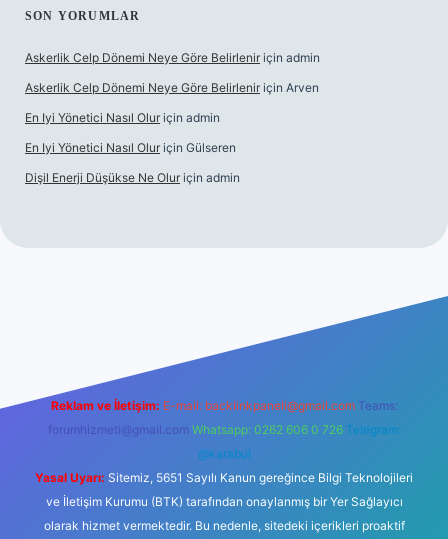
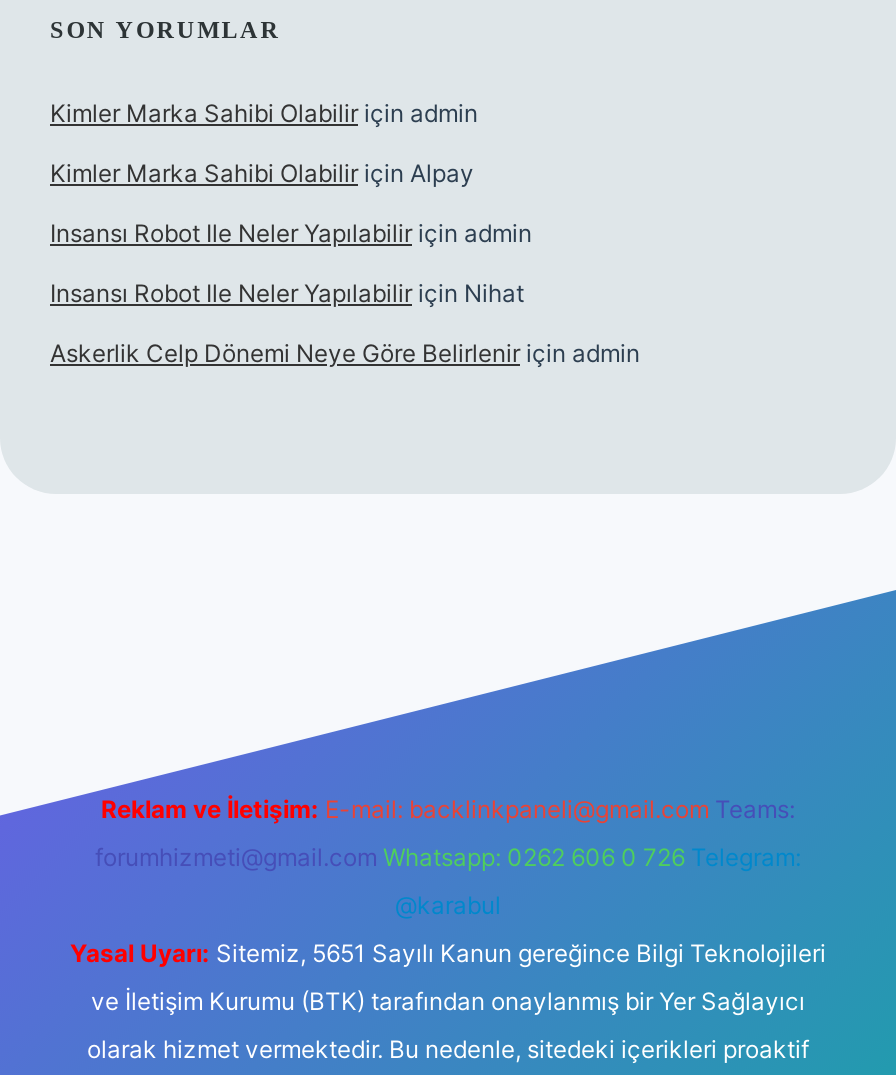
none -> [50,98,532,308] Kimler Marka Sahibi Olabilir için admin | Kimler Marka Sahibi Olabilir için Alpay | Insansı Robot Ile Neler Yapılabilir için admin | Insansı Robot Ile Neler Yapılabilir için Nihat
moved [25,50,320,65] -> [50,338,640,368]: Askerlik Celp Dönemi Neye Göre Belirlenir için admin
[25,80,319,185] Askerlik Celp Dönemi Neye Göre Belirlenir için Arven | En Iyi Yönetici Nasıl Olur için admin | En Iyi Yönetici Nasıl Olur için Gülseren | Dişil Enerji Düşükse Ne Olur için admin -> none

